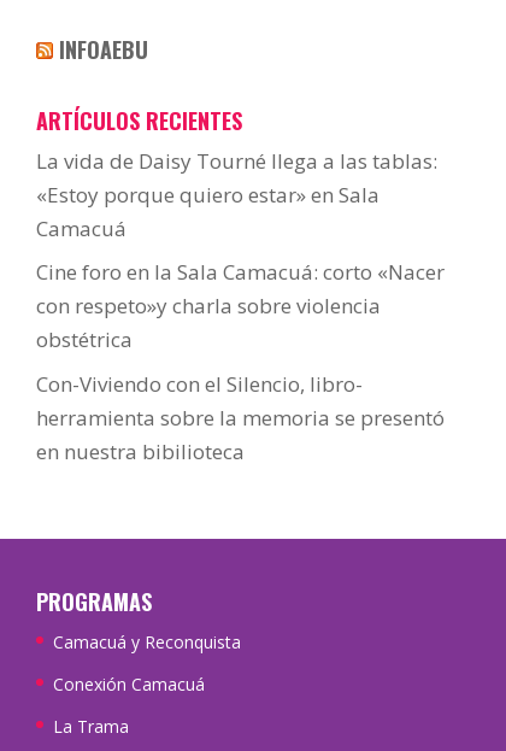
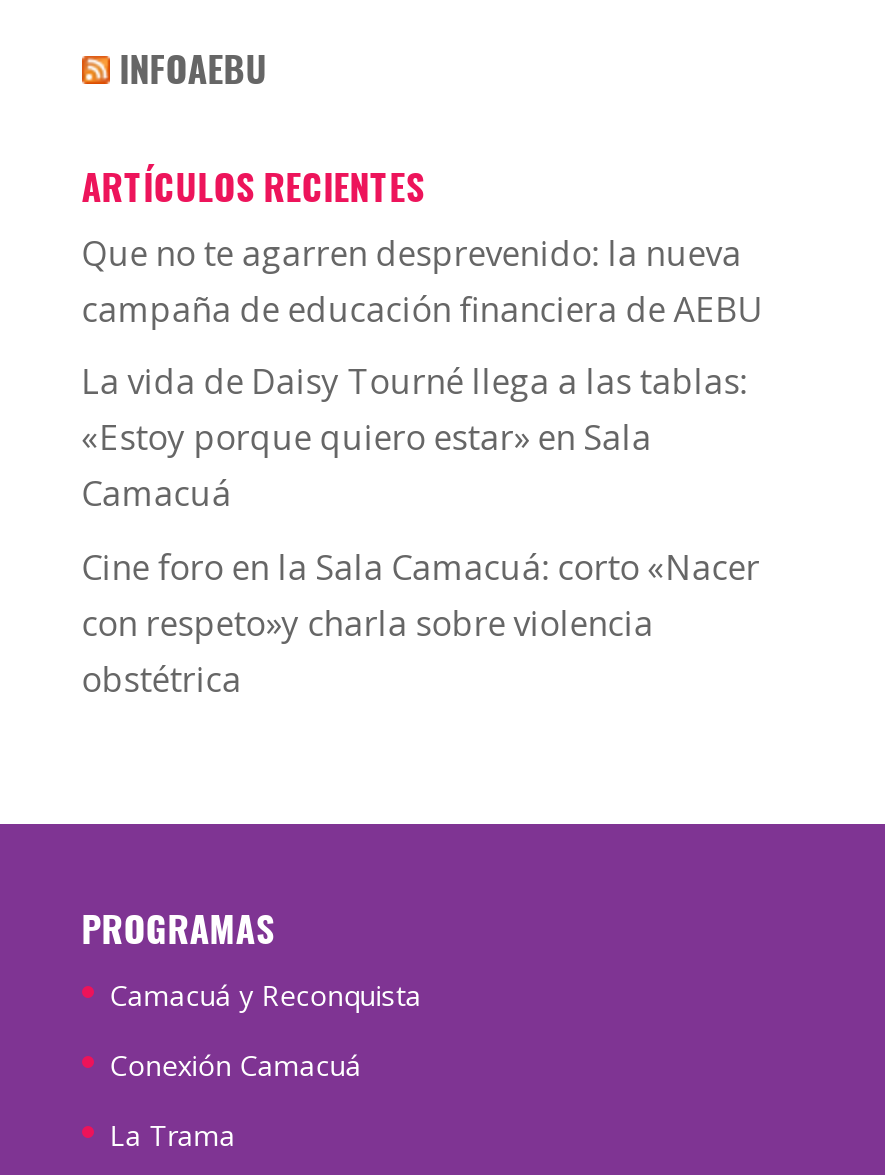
none -> [82,230,764,332] Que no te agarren desprevenido: la nueva | campaña de educación financiera de AEBU
moved [36,147,444,354] -> [82,359,760,702]: La vida de Daisy Tourné llega a las tablas: | «Estoy porque quiero estar» en Sala | Camacuá | Cine foro en la Sala Camacuá: corto «Nacer | con respeto»y charla sobre violencia | obstétrica
[36,370,444,465] Con-Viviendo con el Silencio, libro- | herramienta sobre la memoria se presentó | en nuestra bibilioteca -> none

